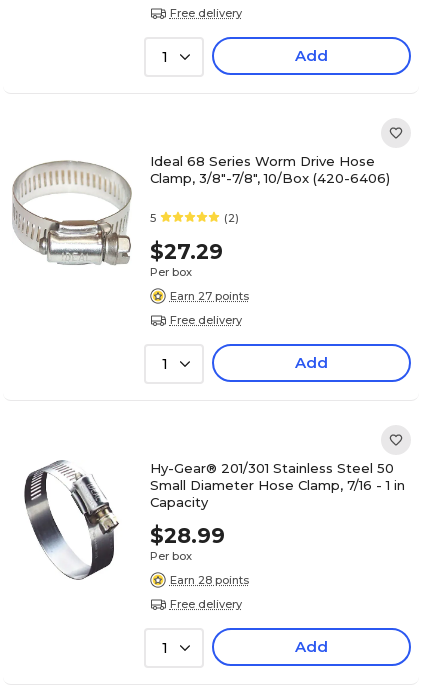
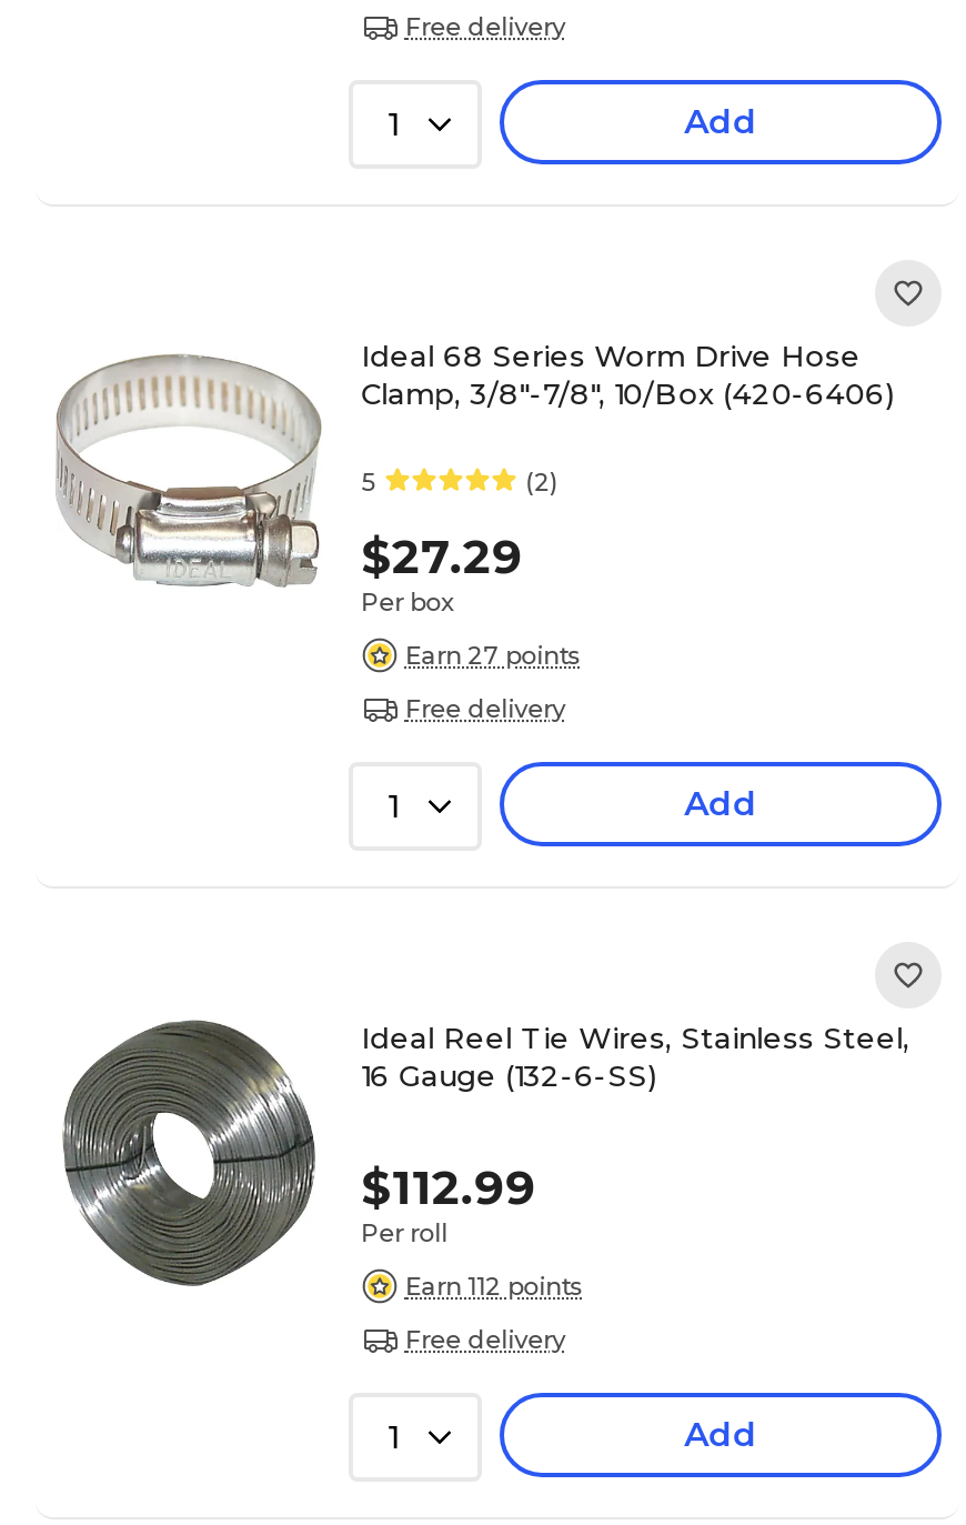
[15,460,405,580] [image] | Hy-Gear® 201/301 Stainless Steel 50 | Small Diameter Hose Clamp, 7/16 - 1 in | Capacity -> [60,1017,910,1288] [image] | Ideal Reel Tie Wires, Stainless Steel, | 16 Gauge (132-6-SS)
[150,523,225,563] $28.99 | Per box -> [361,1160,537,1248] $112.99 | Per roll
[170,572,249,586] Earn 28 points -> [406,1270,583,1301] Earn 112 points

